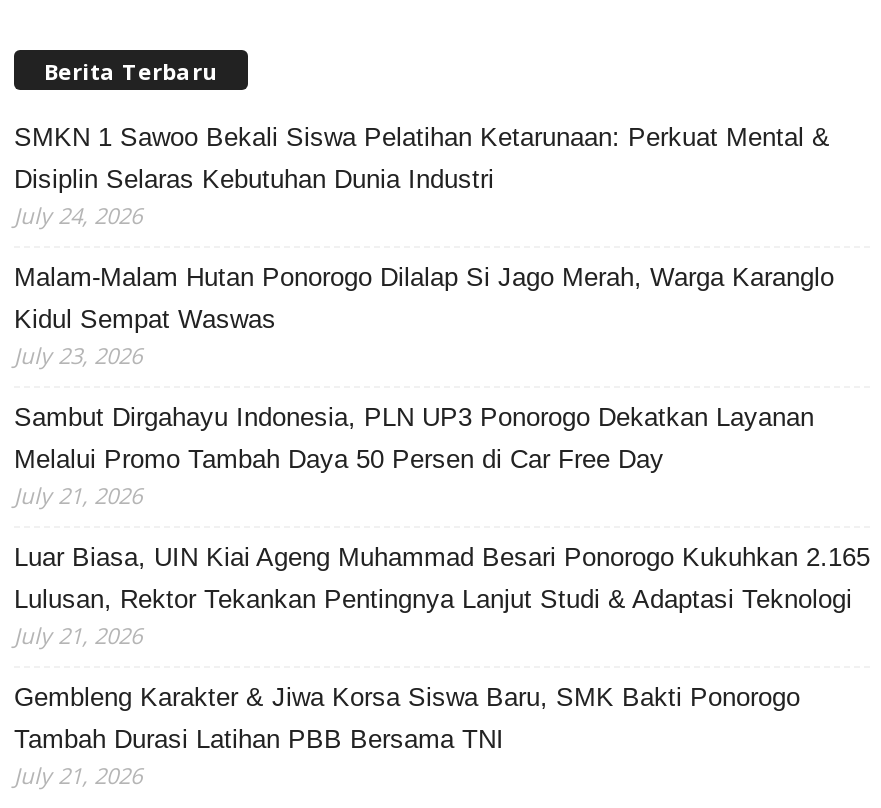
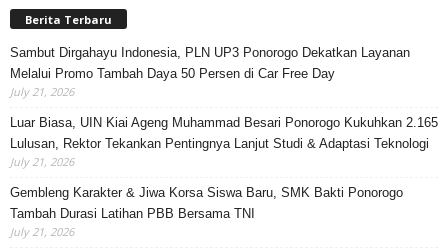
[14,121,834,369] SMKN 1 Sawoo Bekali Siswa Pelatihan Ketarunaan: Perkuat Mental & | Disiplin Selaras Kebutuhan Dunia Industri | July 24, 2026 | Malam-Malam Hutan Ponorogo Dilalap Si Jago Merah, Warga Karanglo | Kidul Sempat Waswas | July 23, 2026 -> none

